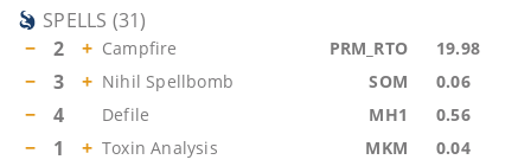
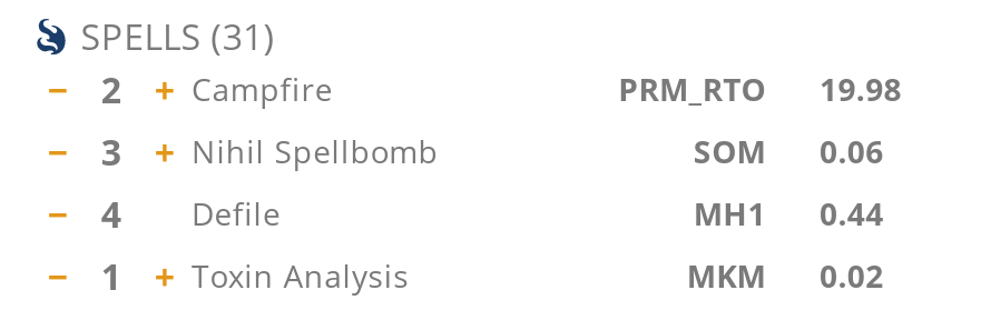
[369,103,470,126] MH1 0.56 -> [693,192,884,234] MH1 0.44
[366,136,470,159] MKM 0.04 -> [687,254,884,297] MKM 0.02

